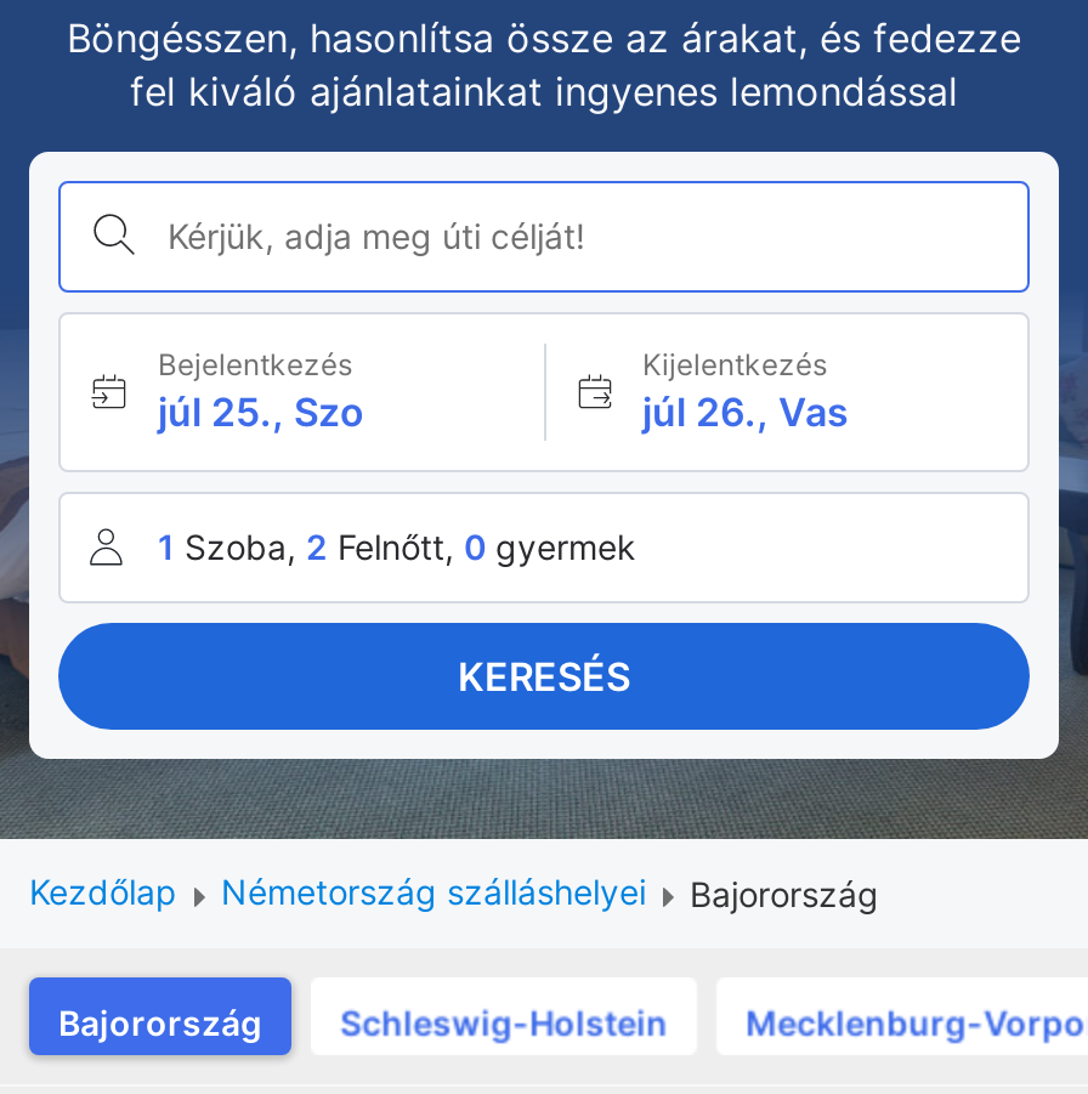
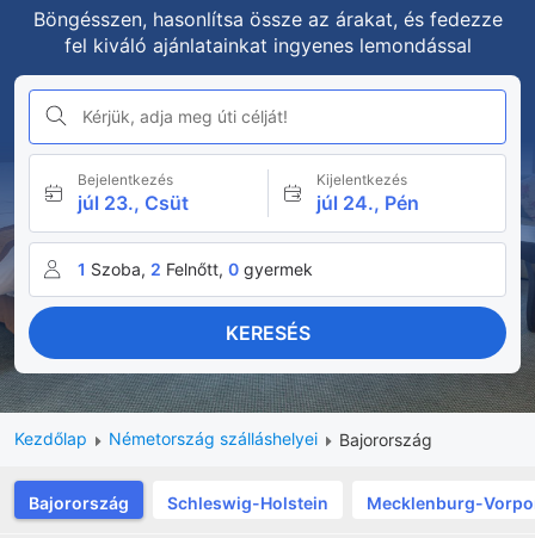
[158,387,364,436] júl 25., Szo -> [78,191,189,215] júl 23., Csüt
[642,387,849,436] júl 26., Vas -> [316,191,419,215] júl 24., Pén

